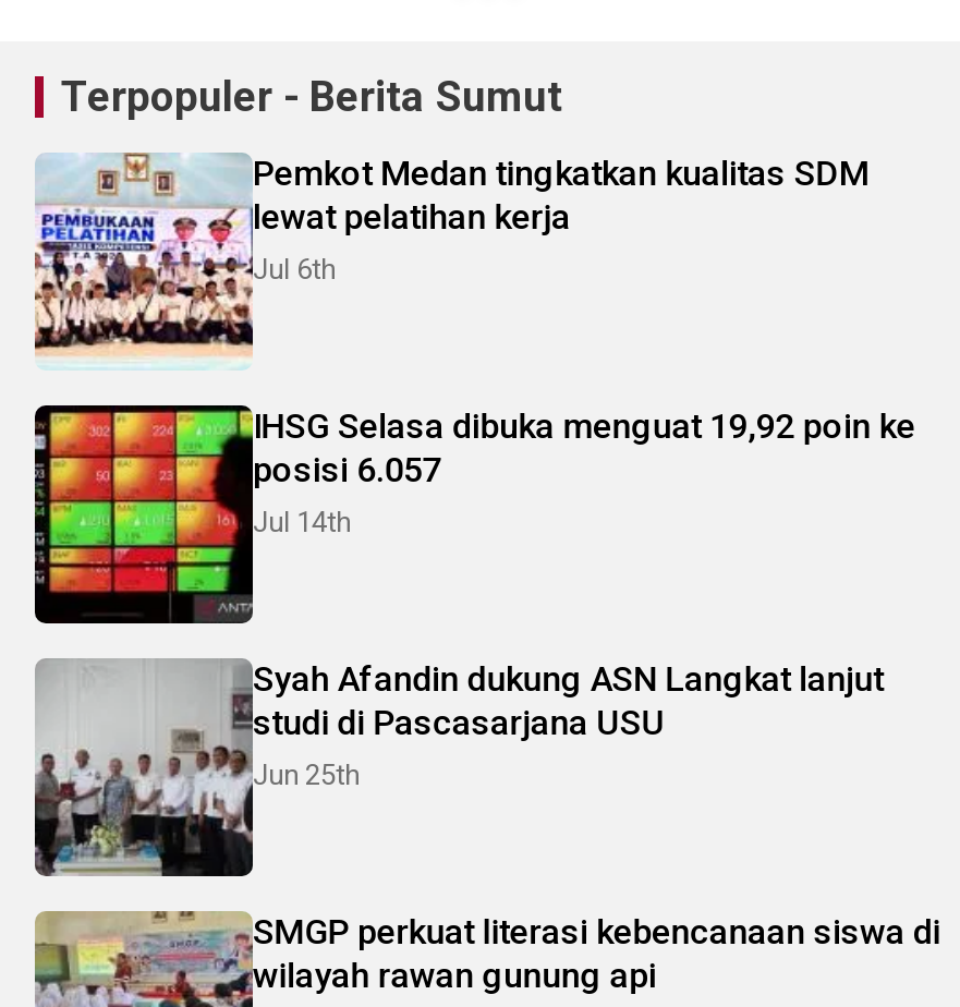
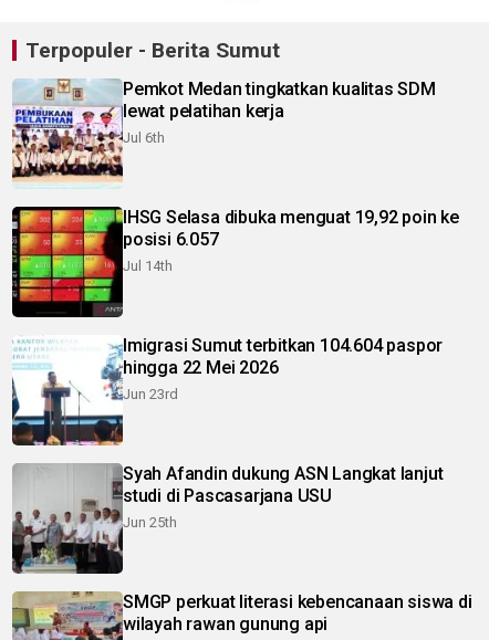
none -> [12,334,443,447] [image] | Imigrasi Sumut terbitkan 104.604 paspor | hingga 22 Mei 2026 | Jun 23rd

